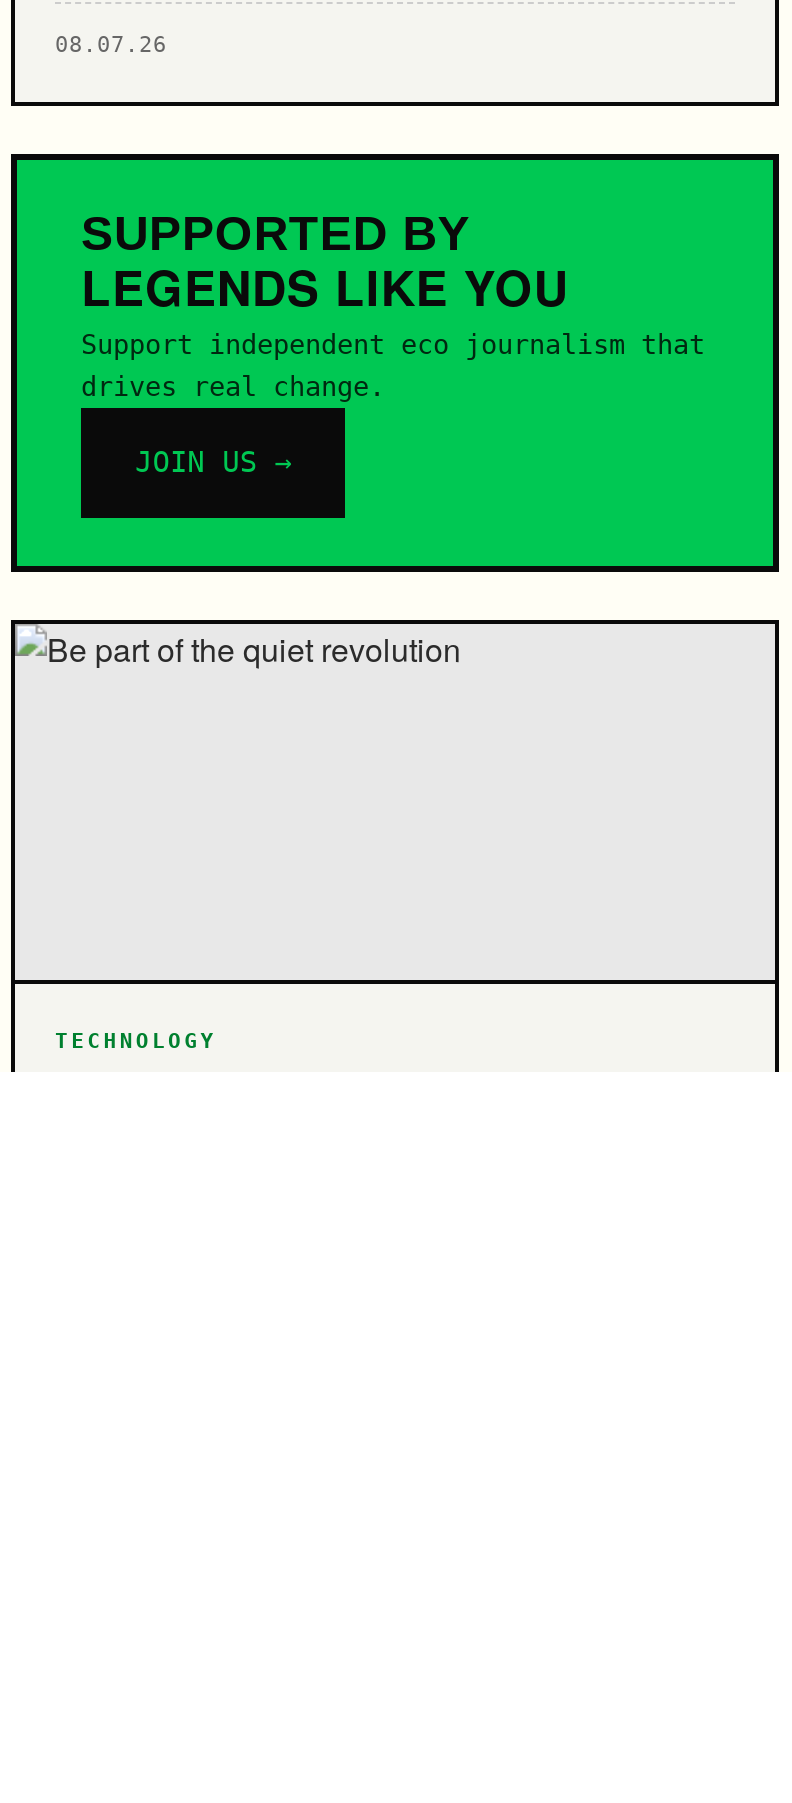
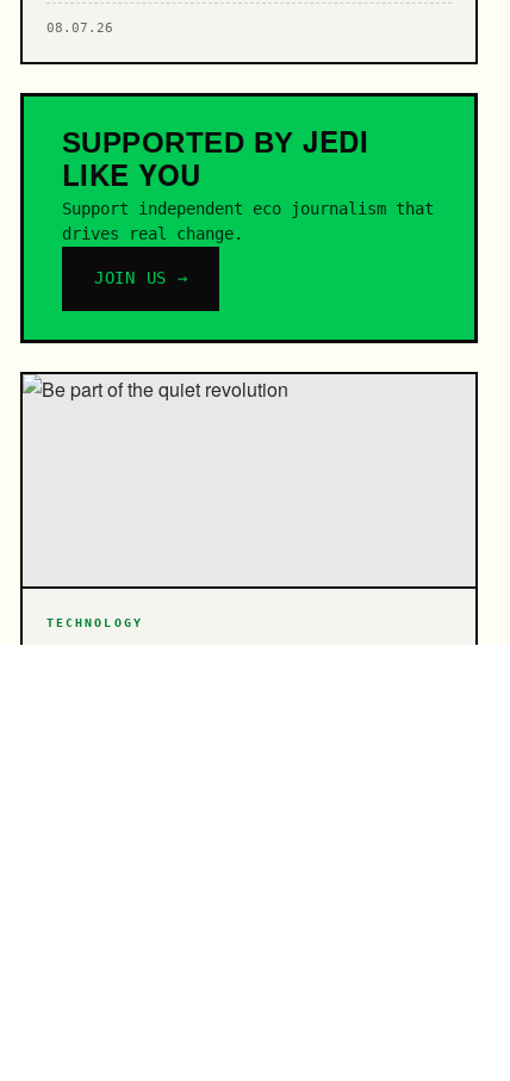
[81,207,568,321] SUPPORTED BY | LEGENDS LIKE YOU -> [62,120,368,194] SUPPORTED BY JEDI | LIKE YOU

